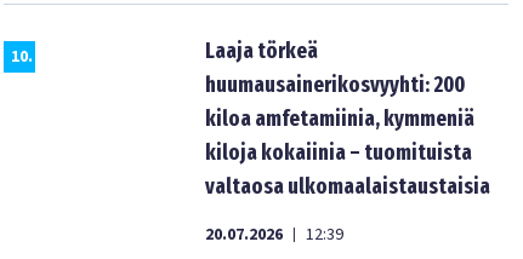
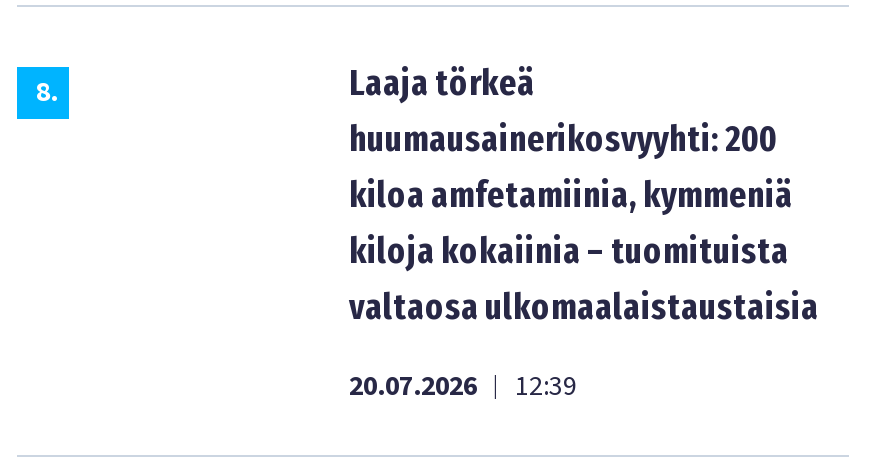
[11,45,33,69] 10. -> [36,73,58,113] 8.

